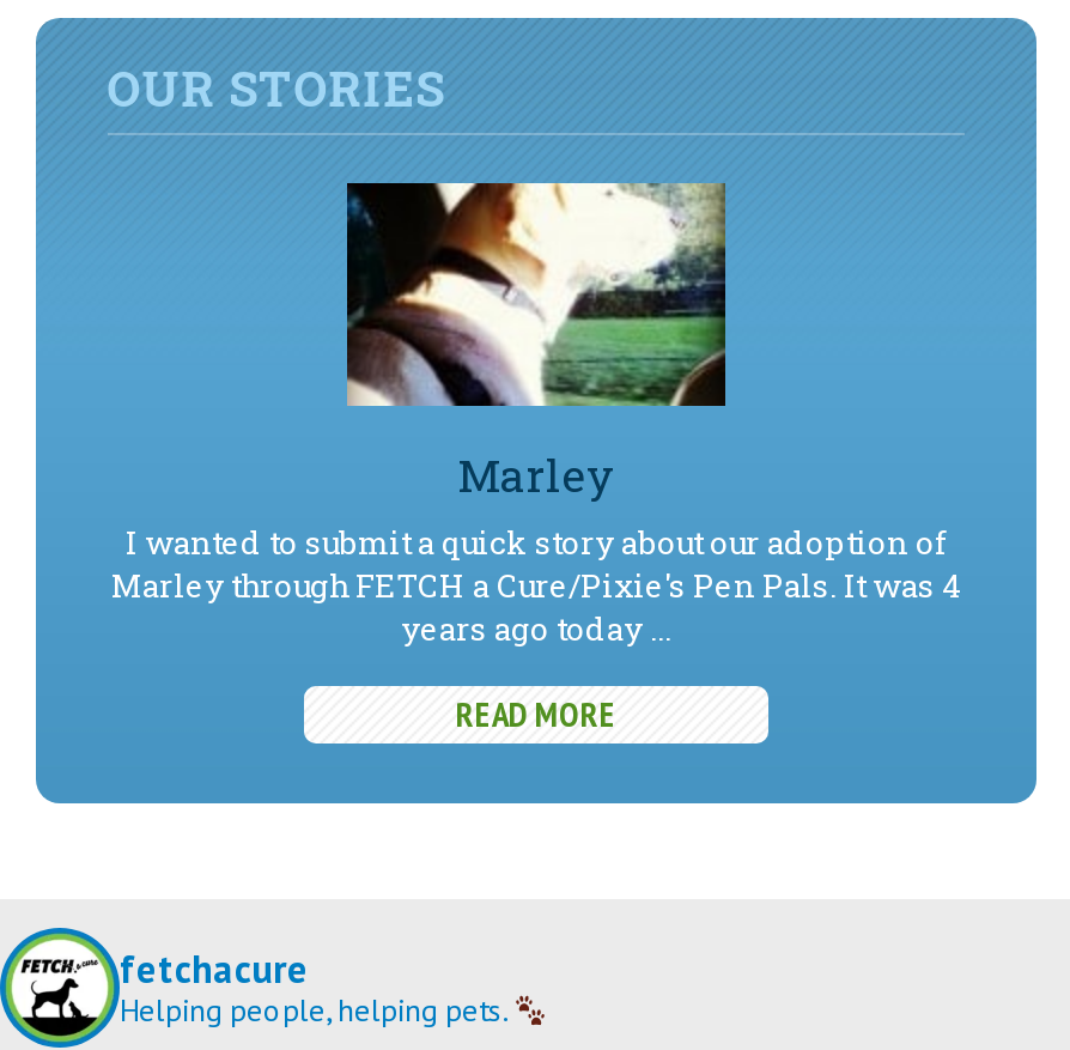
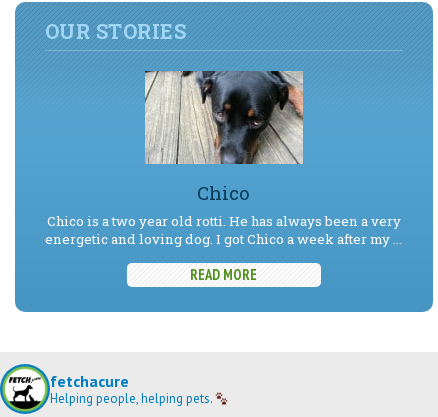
[111,181,961,651] [image] | Marley | I wanted to submit a quick story about our adoption of | Marley through FETCH a Cure/Pixie's Pen Pals. It was 4 | years ago today ... -> [45,70,402,248] [image] | Chico | Chico is a two year old rotti. He has always been a very | energetic and loving dog. I got Chico a week after my ...

